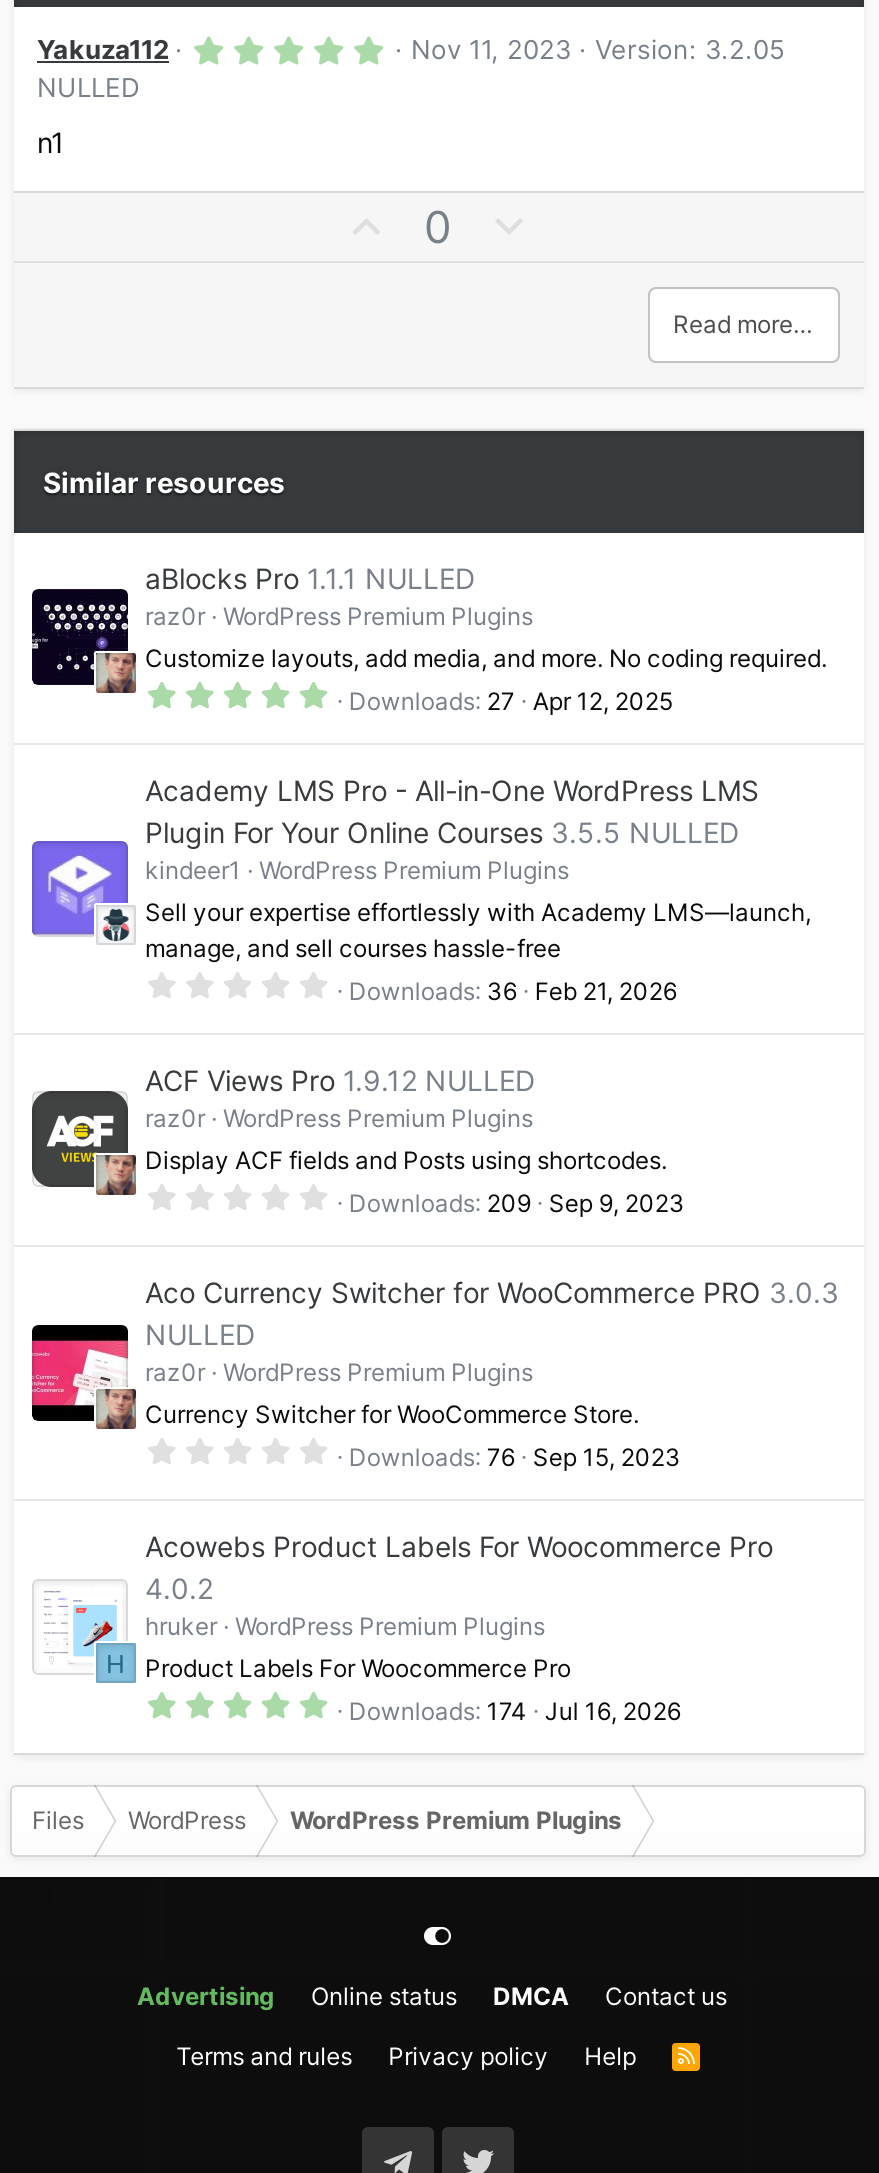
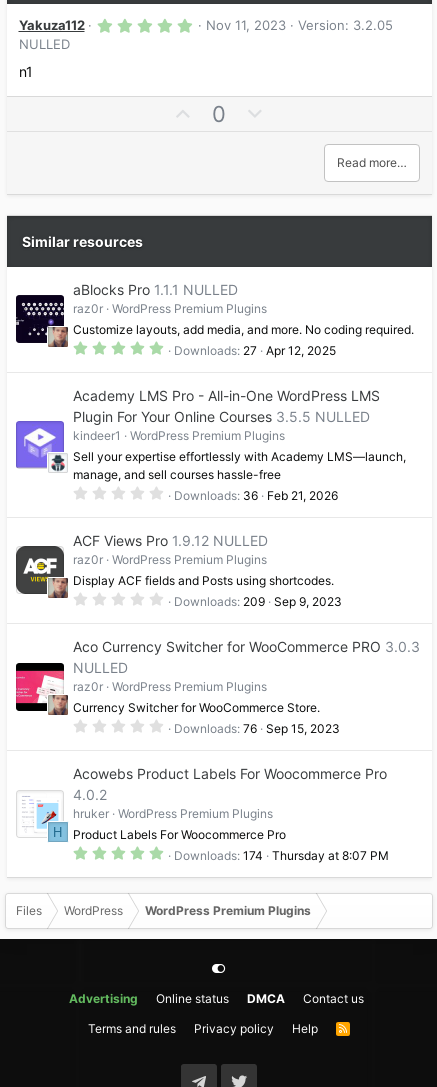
[349,1695,681,1725] Downloads 174 Jul 16, 2026 -> [174,848,389,863] Downloads 174 Thursday at 8:07 PM

